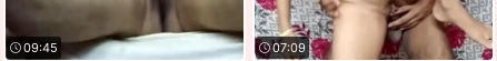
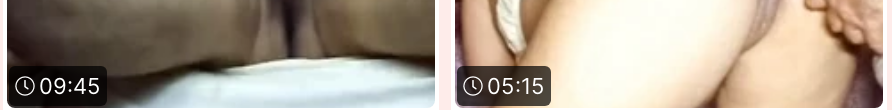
[272,39,306,55] 07:09 -> [487,71,545,99] 05:15

